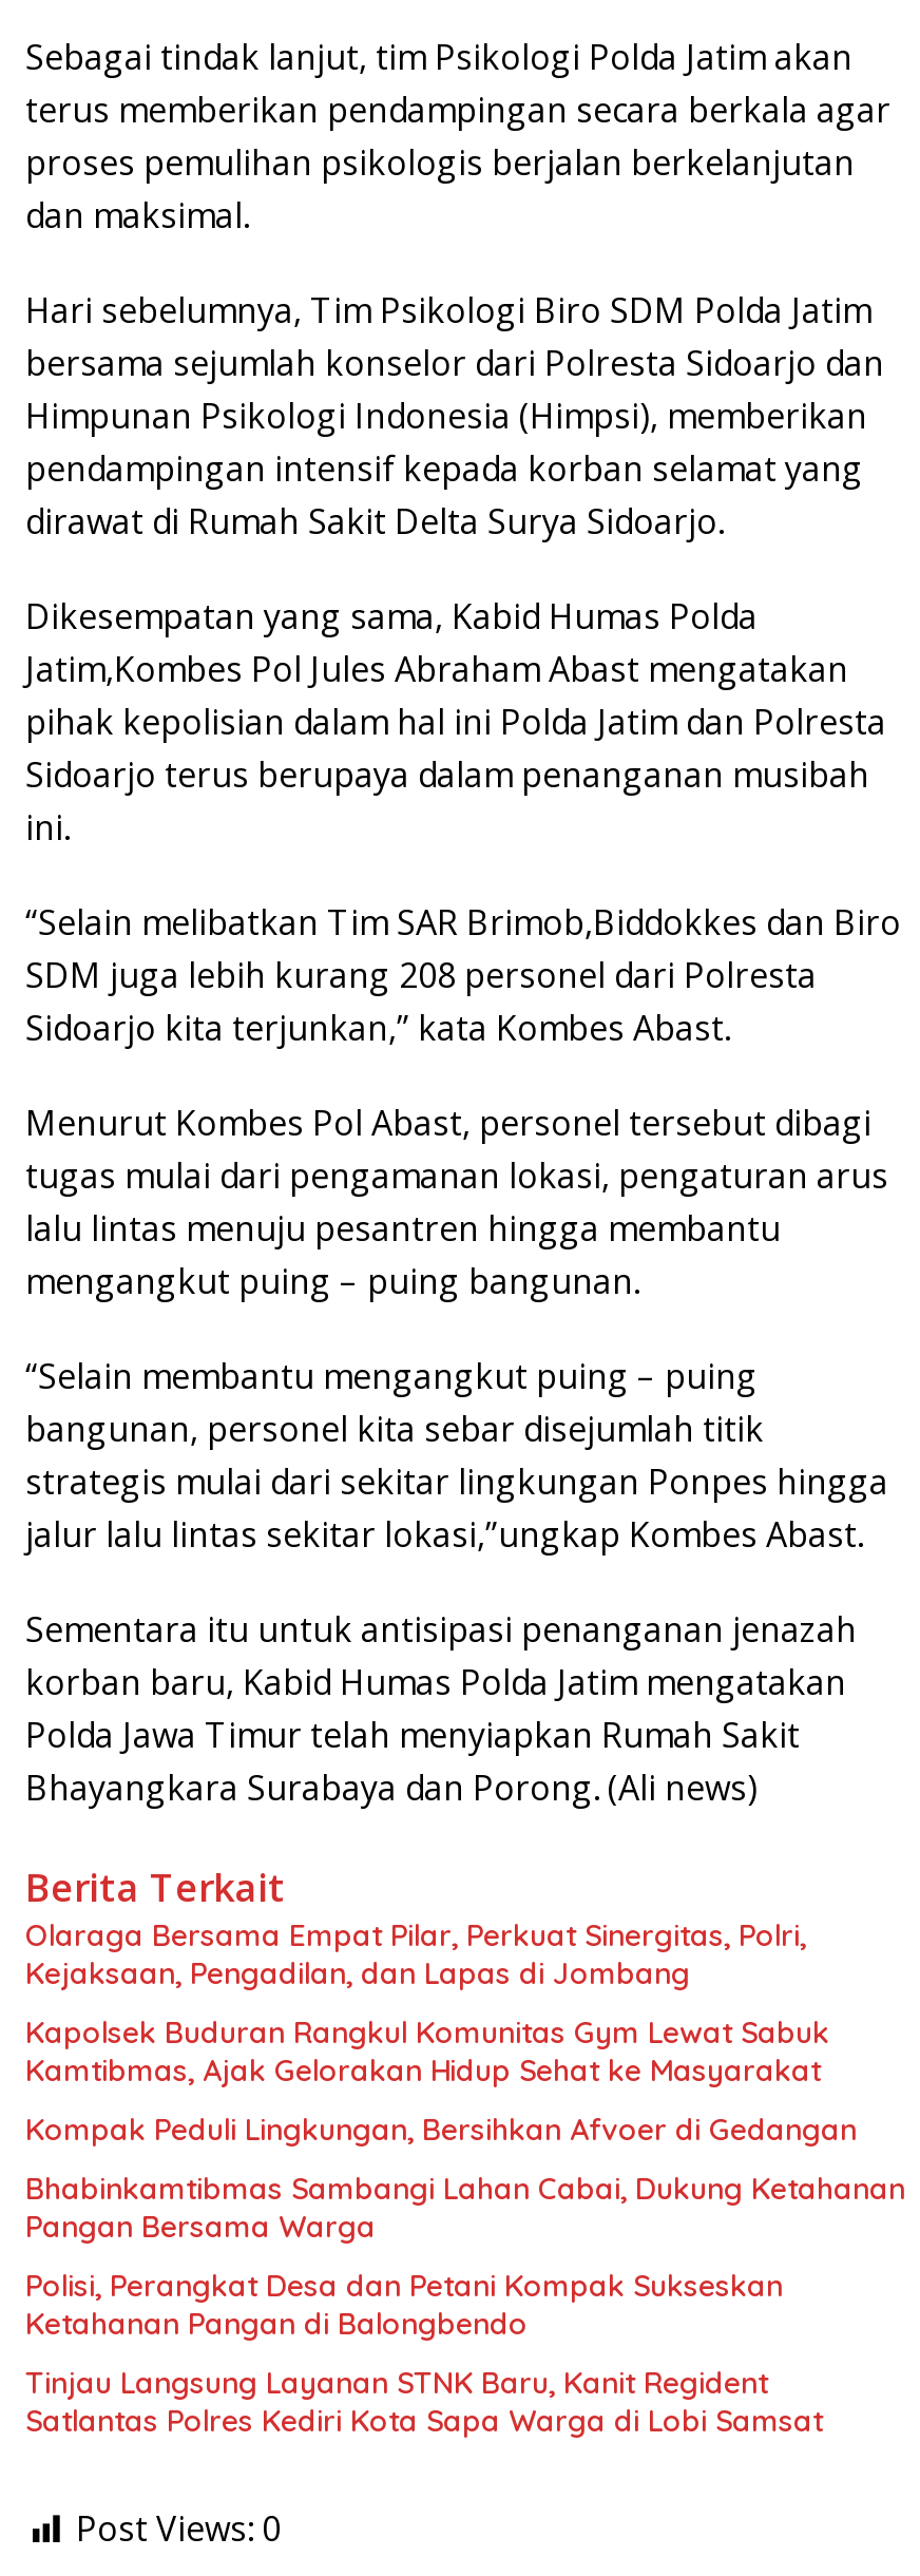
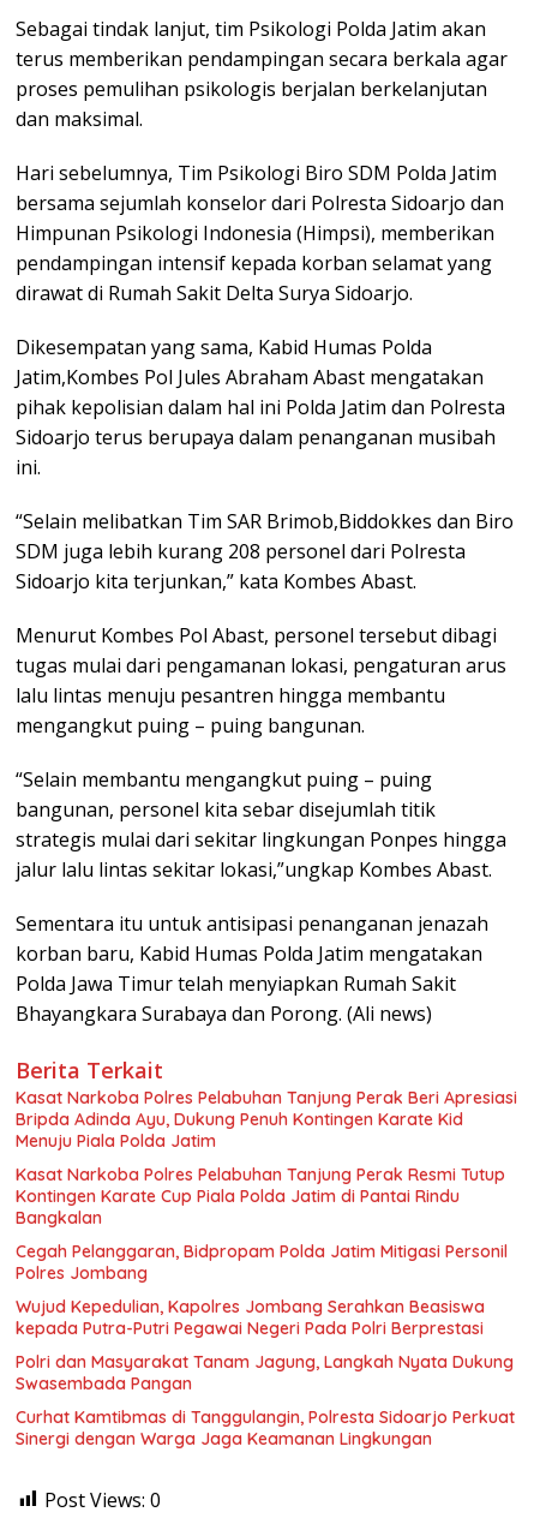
[25,1917,806,1993] Olaraga Bersama Empat Pilar, Perkuat Sinergitas, Polri, | Kejaksaan, Pengadilan, dan Lapas di Jombang -> [16,1086,517,1151] Kasat Narkoba Polres Pelabuhan Tanjung Perak Beri Apresiasi | Bripda Adinda Ayu, Dukung Penuh Kontingen Karate Kid | Menuju Piala Polda Jatim
[25,2014,829,2090] Kapolsek Buduran Rangkul Komunitas Gym Lewat Sabuk | Kamtibmas, Ajak Gelorakan Hidup Sehat ke Masyarakat -> [16,1163,505,1228] Kasat Narkoba Polres Pelabuhan Tanjung Perak Resmi Tutup | Kontingen Karate Cup Piala Polda Jatim di Pantai Rindu | Bangkalan
[25,2111,857,2149] Kompak Peduli Lingkungan, Bersihkan Afvoer di Gedangan -> [16,1240,508,1283] Cegah Pelanggaran, Bidpropam Polda Jatim Mitigasi Personil | Polres Jombang
[25,2170,905,2246] Bhabinkamtibmas Sambangi Lahan Cabai, Dukung Ketahanan | Pangan Bersama Warga -> [16,1295,485,1339] Wujud Kepedulian, Kapolres Jombang Serahkan Beasiswa | kepada Putra-Putri Pegawai Negeri Pada Polri Berprestasi
[25,2267,783,2343] Polisi, Perangkat Desa dan Petani Kompak Sukseskan | Ketahanan Pangan di Balongbendo -> [16,1351,514,1394] Polri dan Masyarakat Tanam Jagung, Langkah Nyata Dukung | Swasembada Pangan
[25,2364,823,2440] Tinjau Langsung Layanan STNK Baru, Kanit Regident | Satlantas Polres Kediri Kota Sapa Warga di Lobi Samsat -> [16,1406,515,1449] Curhat Kamtibmas di Tanggulangin, Polresta Sidoarjo Perkuat | Sinergi dengan Warga Jaga Keamanan Lingkungan

